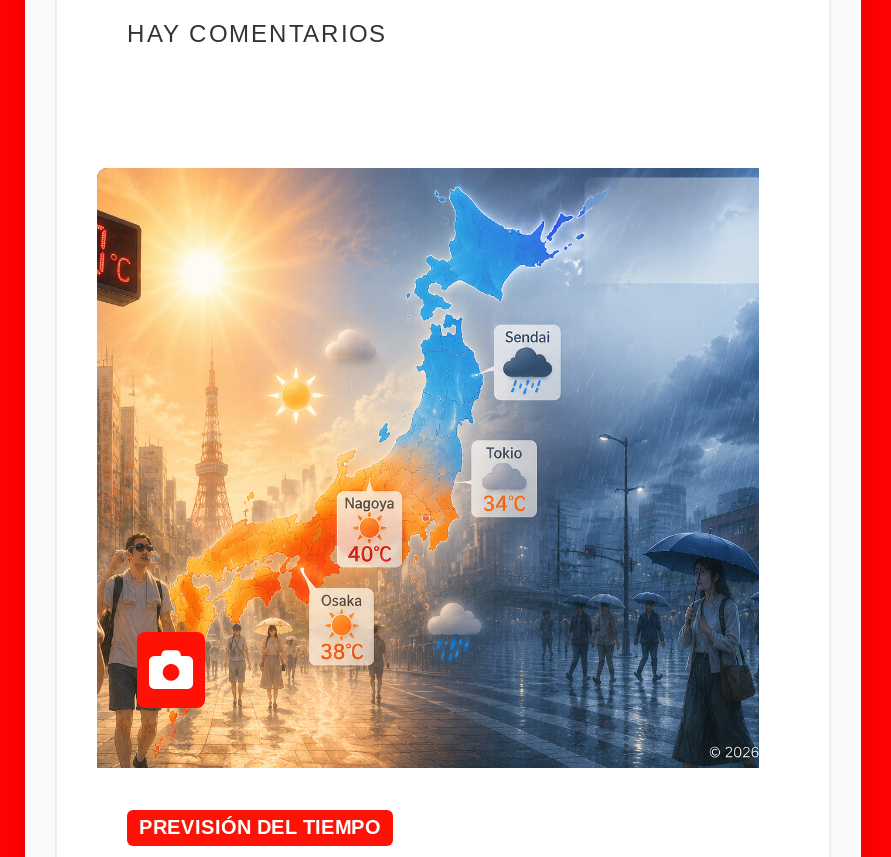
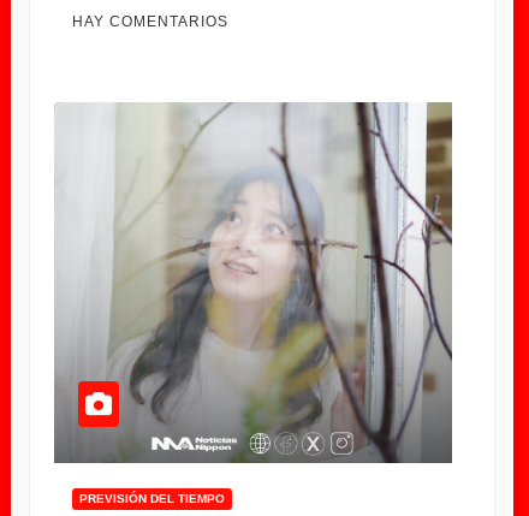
[95,166,761,770] [image] -> [53,101,453,464] [image]

